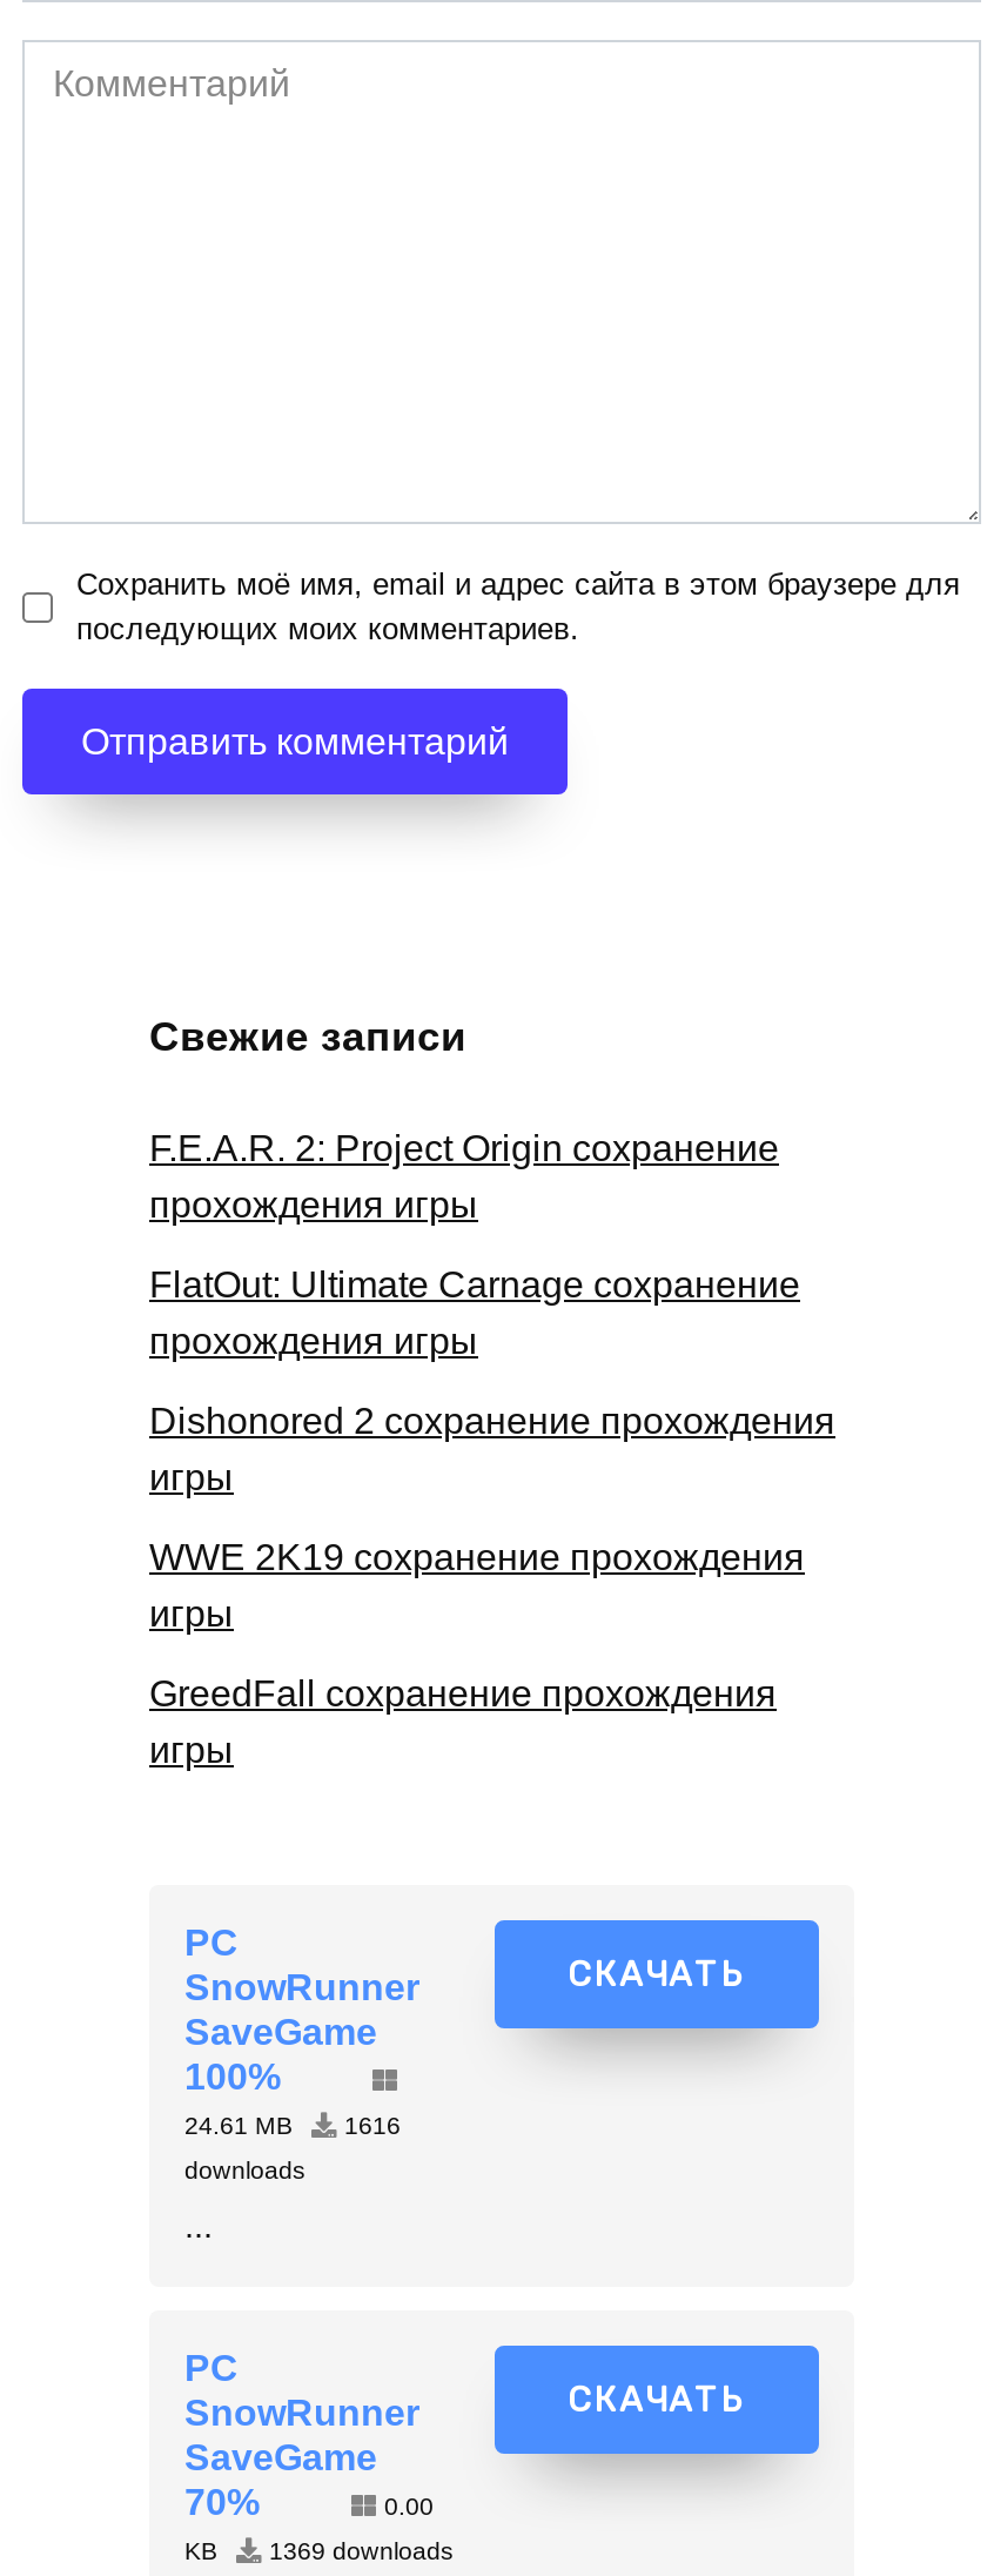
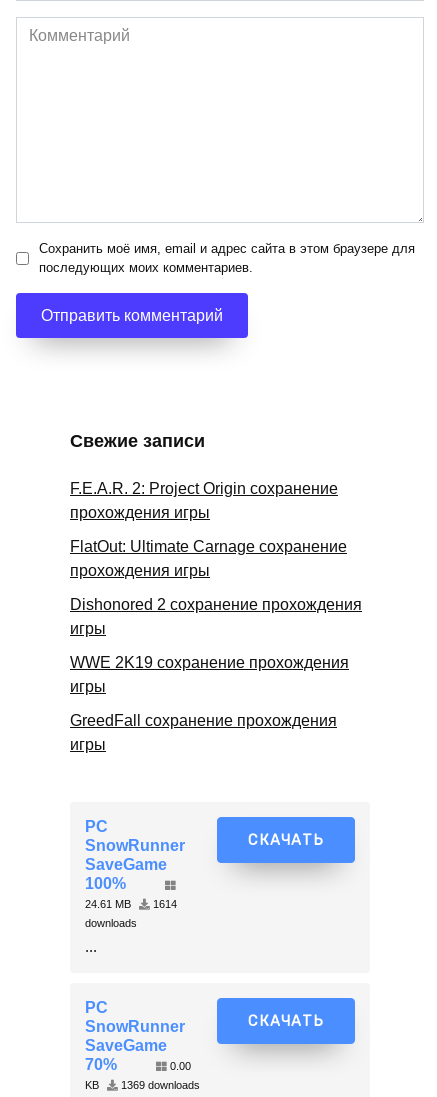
[184,2110,401,2138] 24.61 MB 1616 -> [85,898,177,910] 24.61 MB 1614

